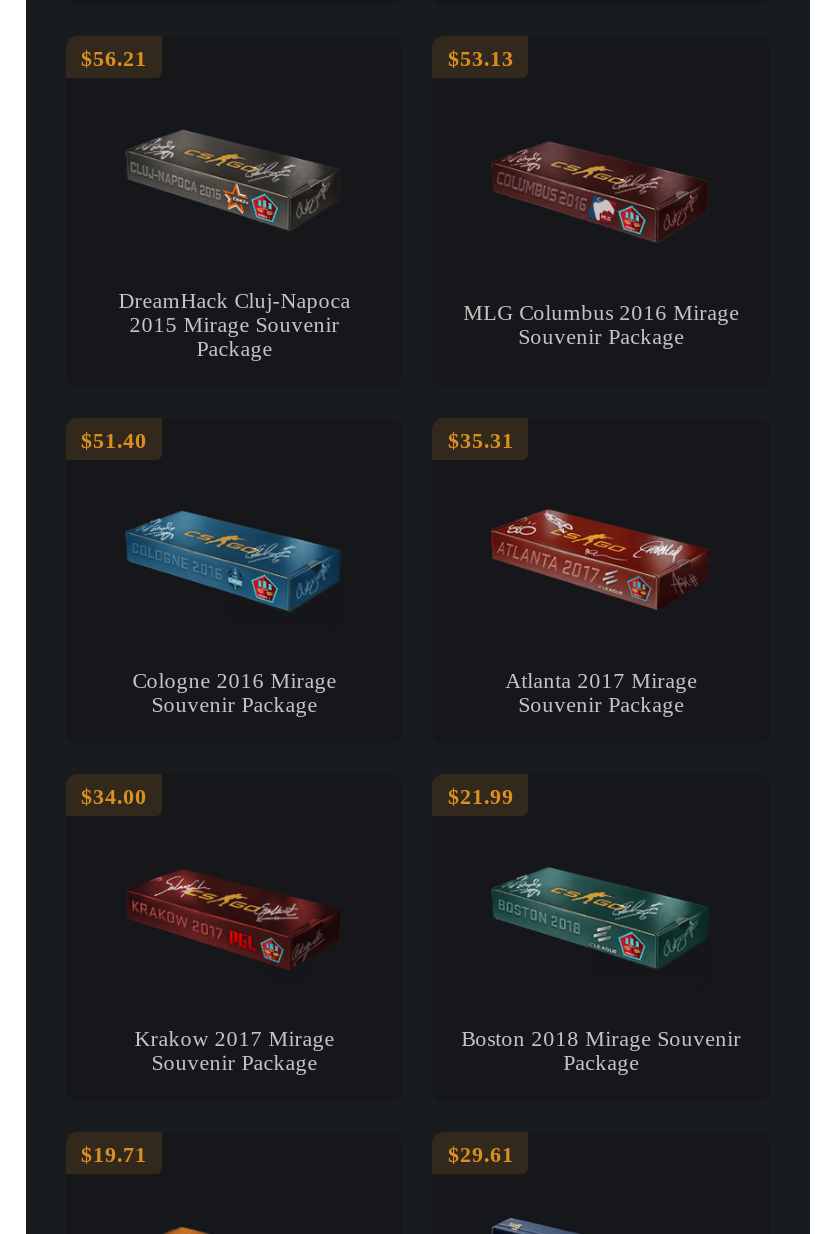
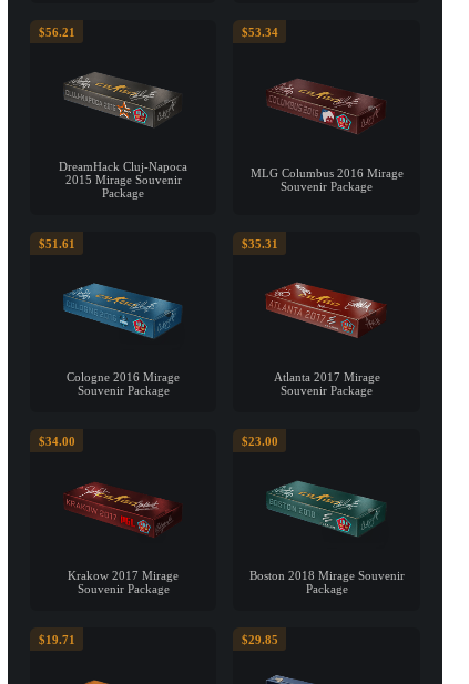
[448,46,514,70] $53.13 -> [242,25,278,39] $53.34
[81,427,147,451] $51.40 -> [38,237,75,250] $51.61
[448,785,514,809] $21.99 -> [242,435,278,448] $23.00
[448,1142,514,1166] $29.61 -> [242,633,278,646] $29.85

